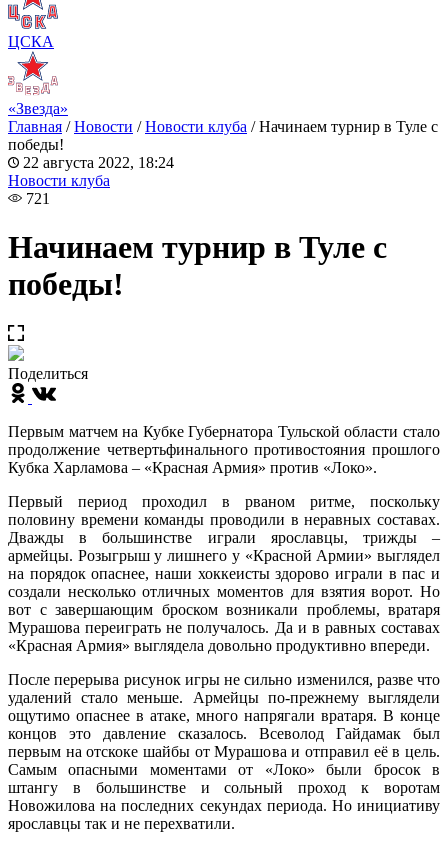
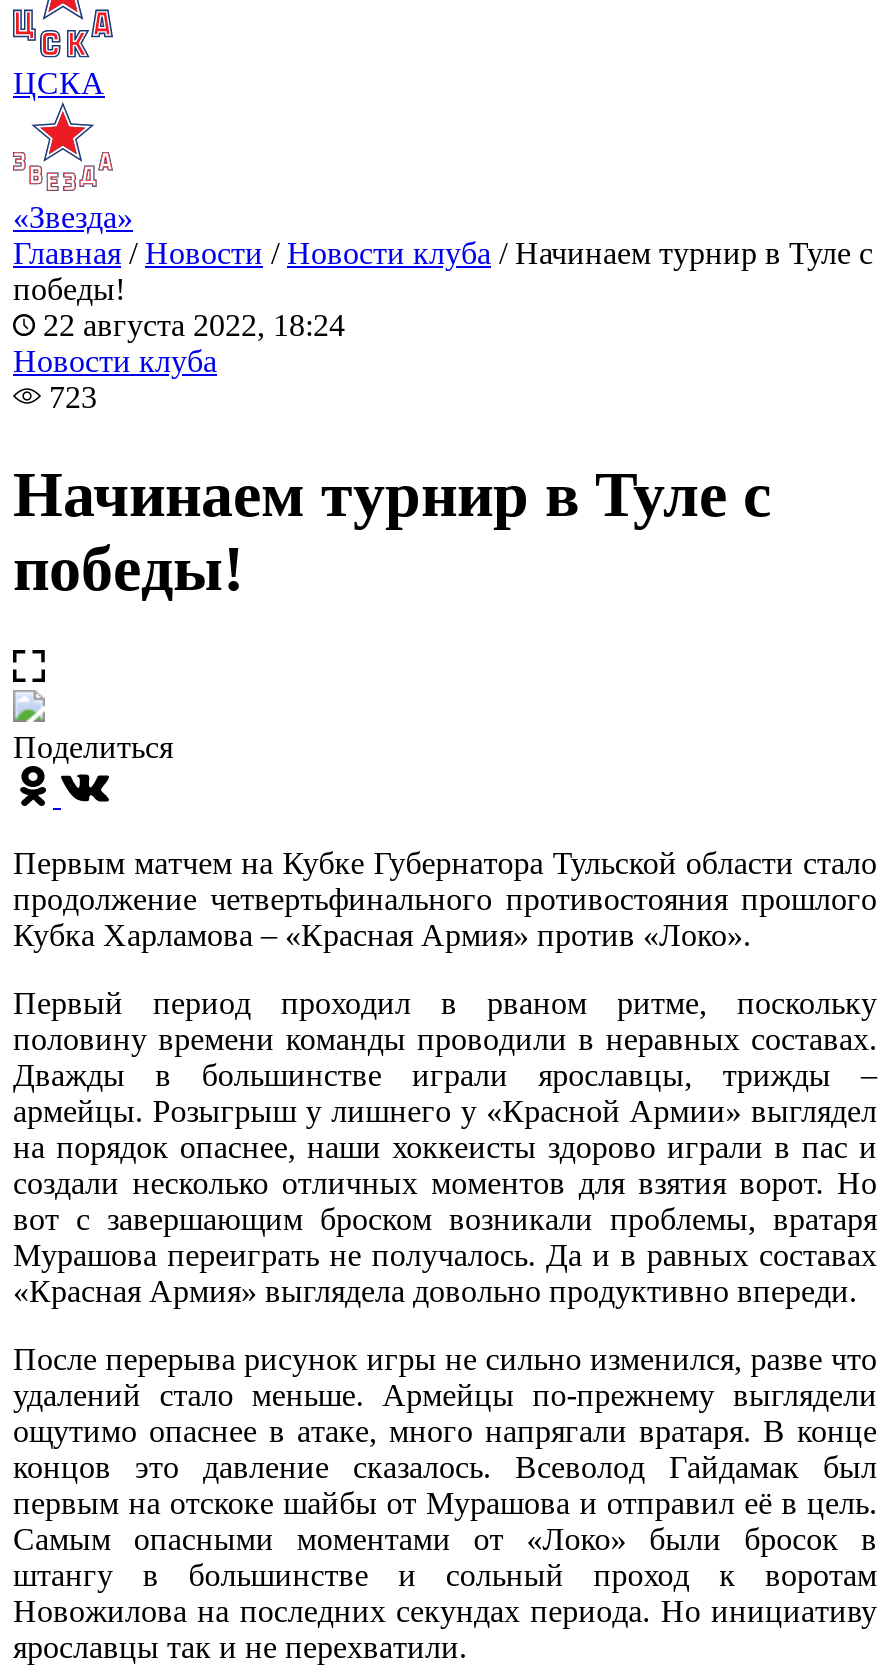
[22,190,50,207] 721 -> [41,380,97,414] 723

